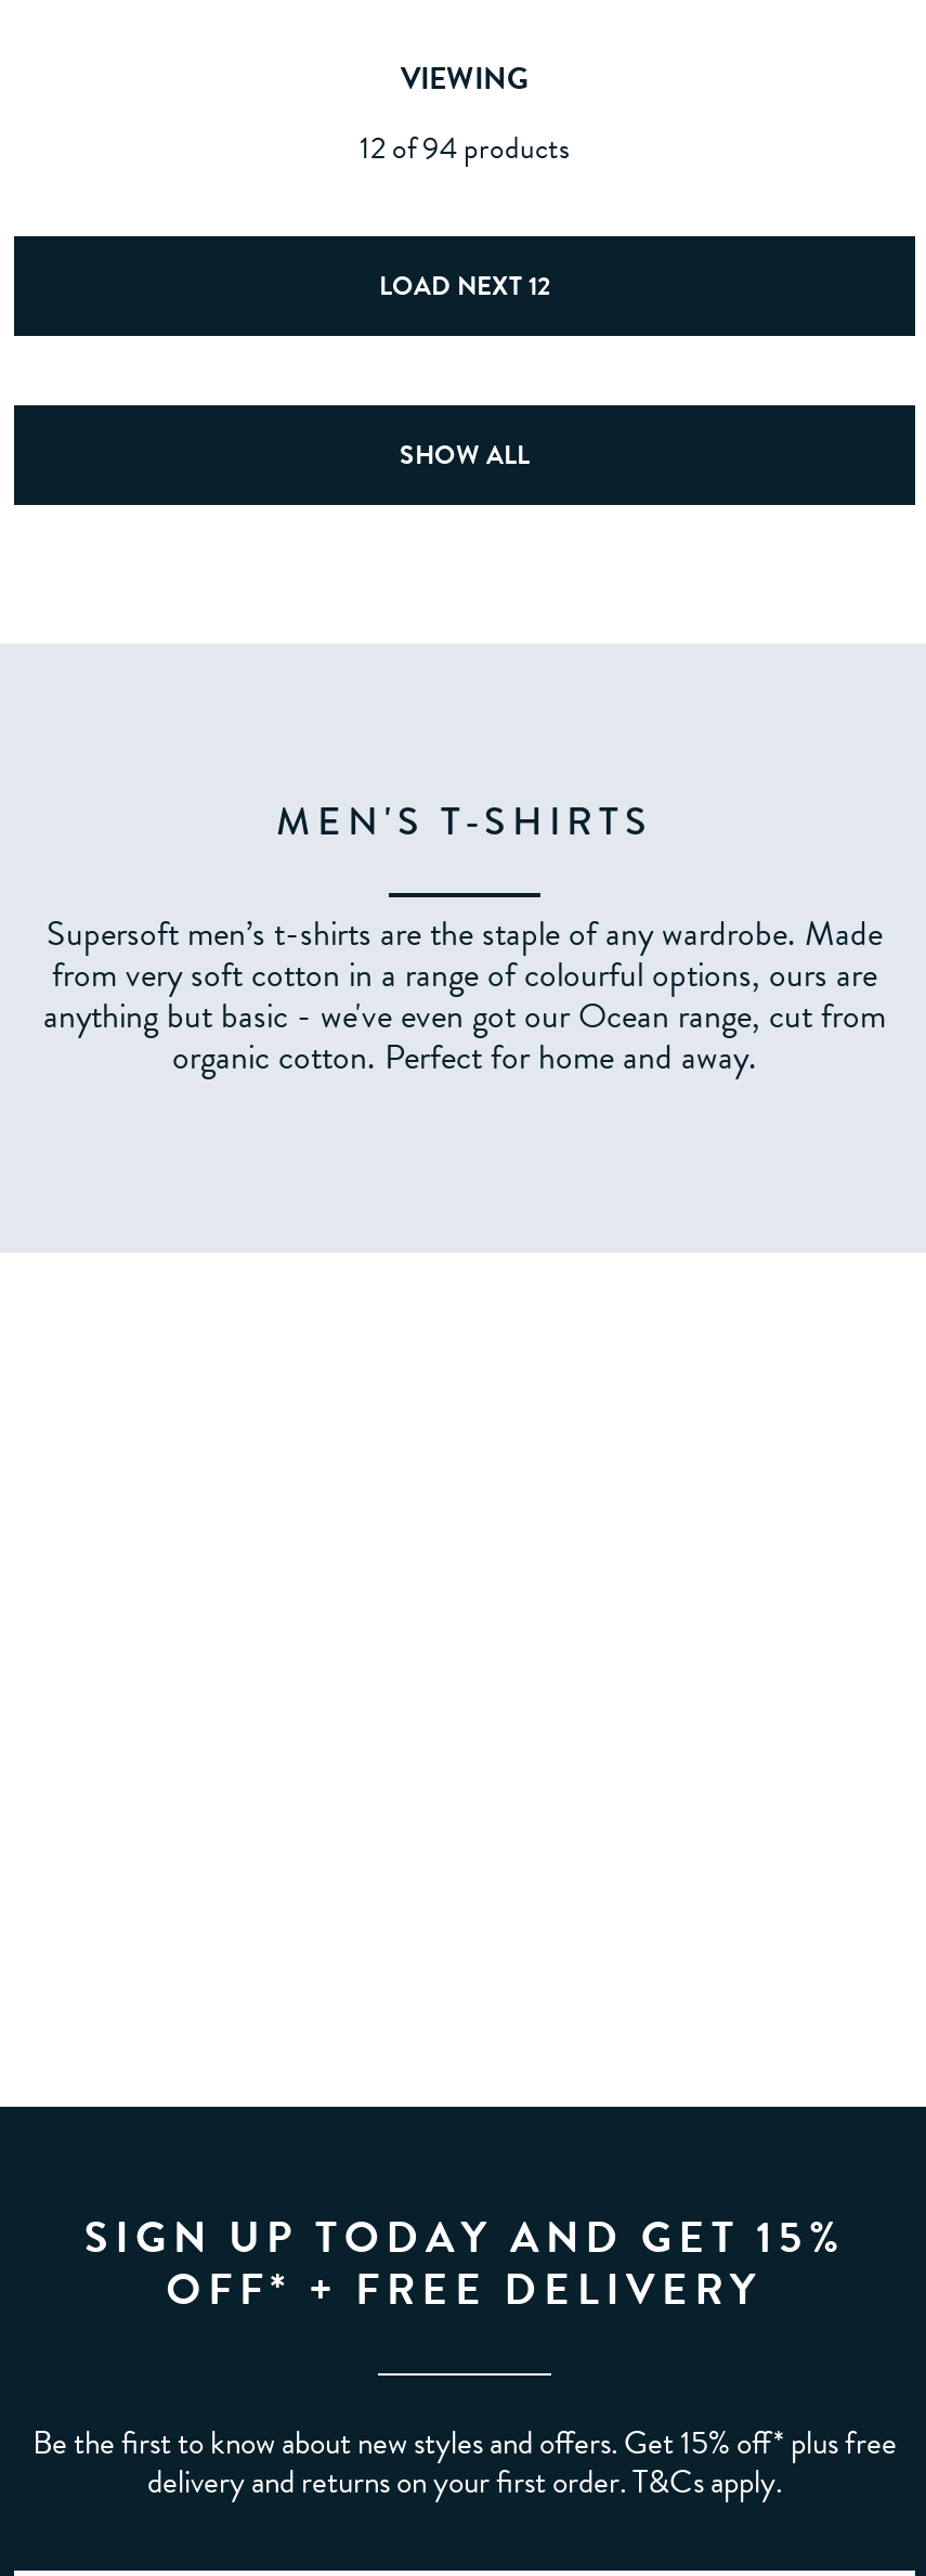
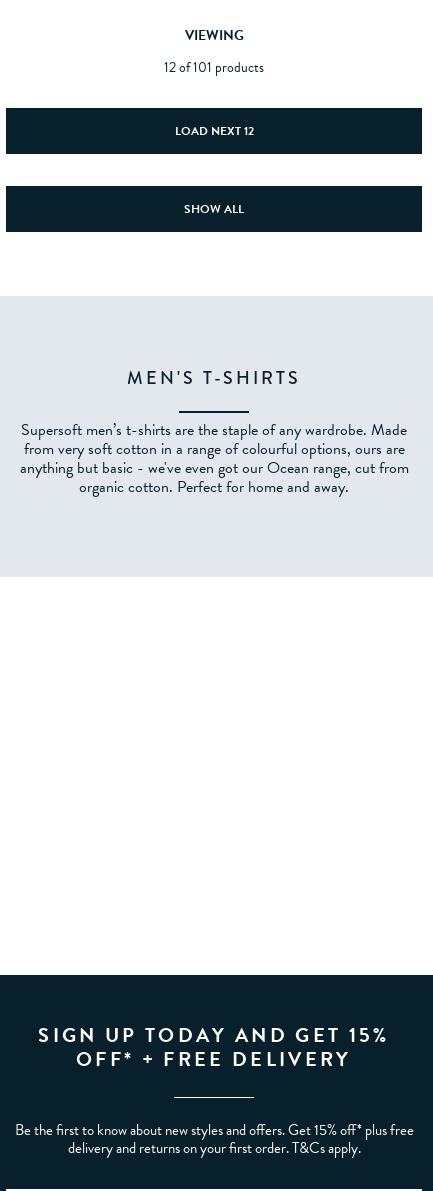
[360,126,570,171] 12 of 94 products -> [164,57,264,78] 12 of 101 products

